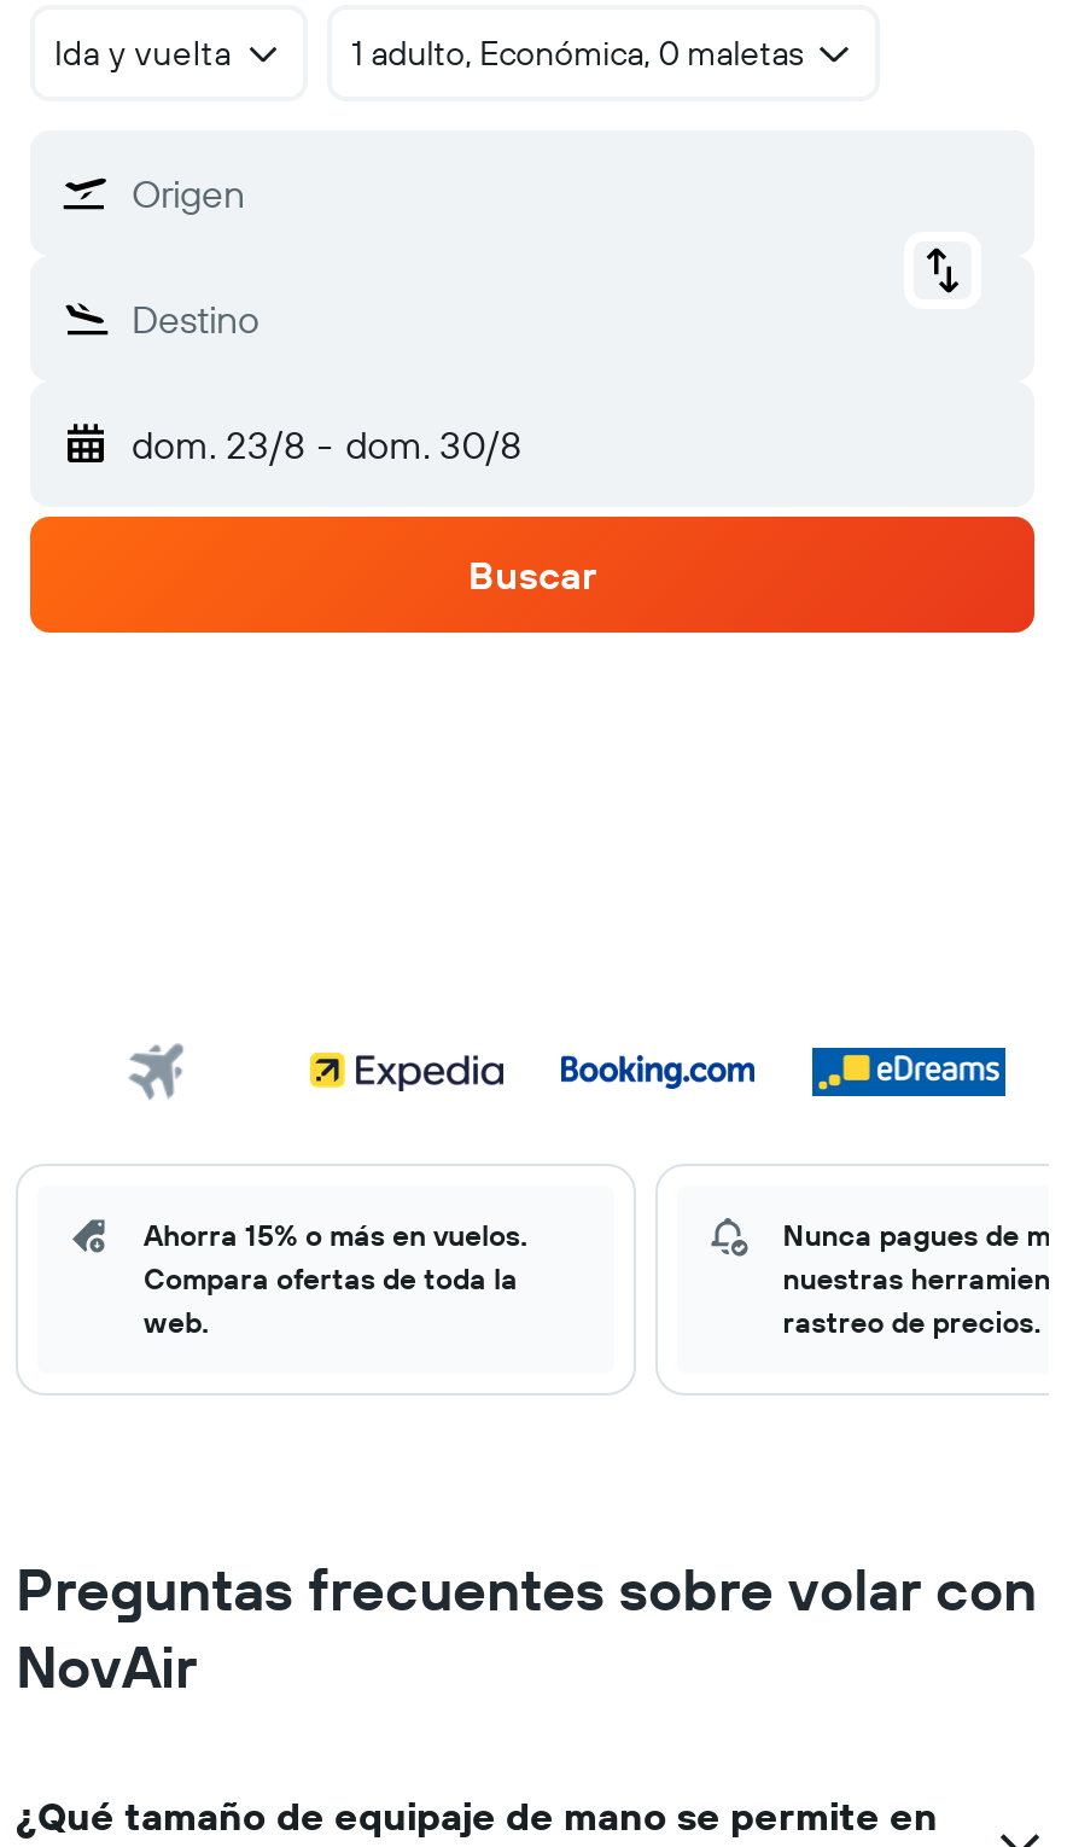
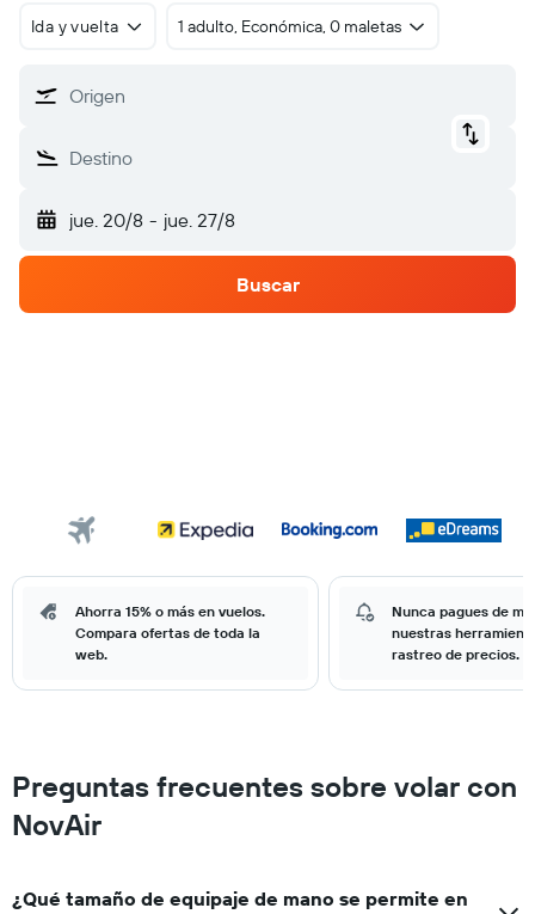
[132,420,522,468] dom. 23/8 - dom. 30/8 -> [69,208,235,232] jue. 20/8 - jue. 27/8

